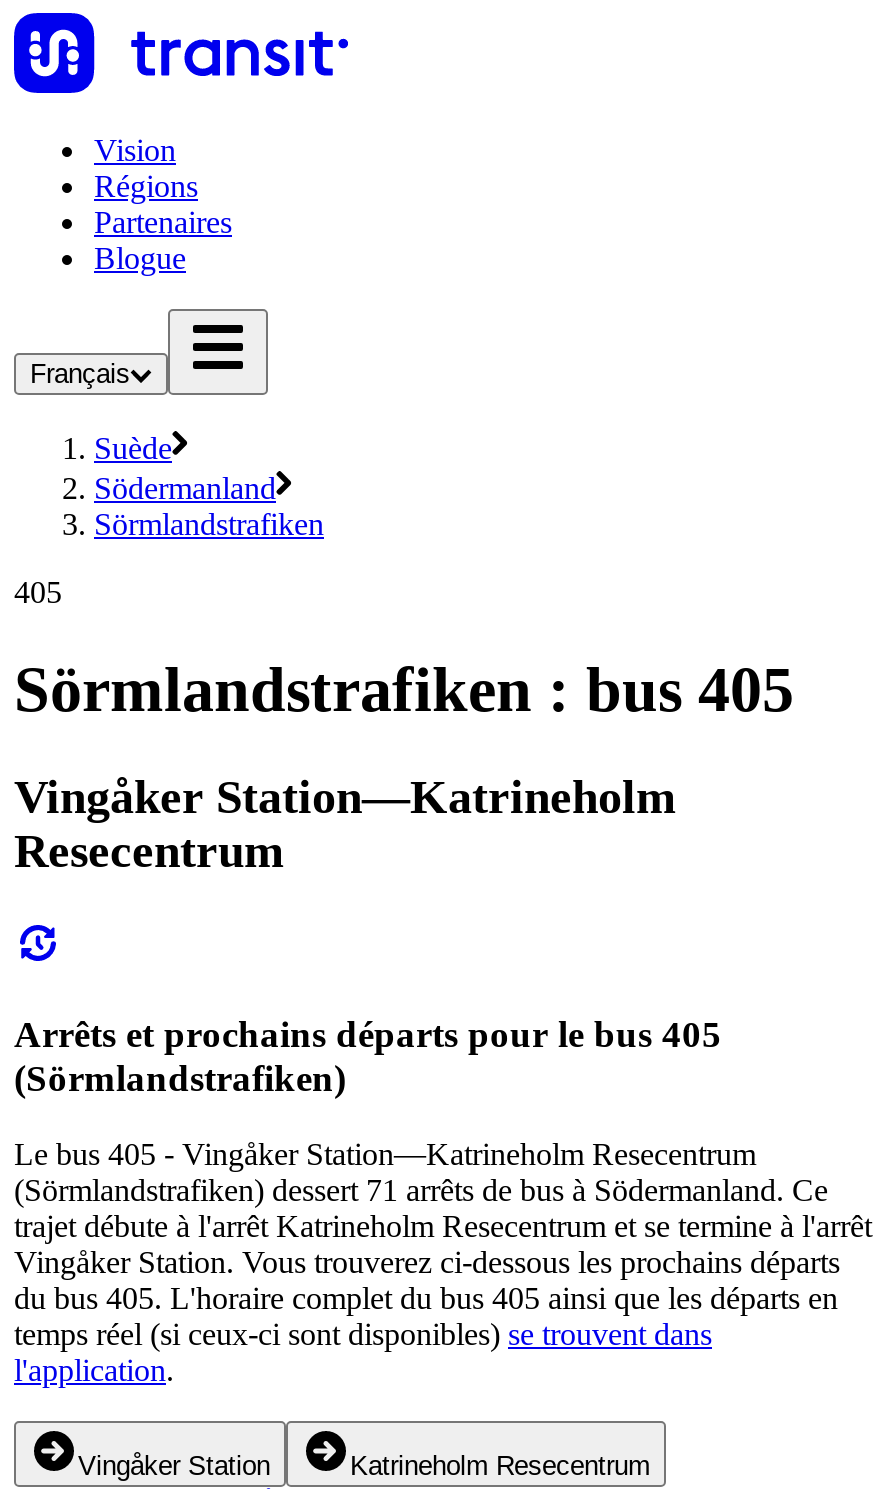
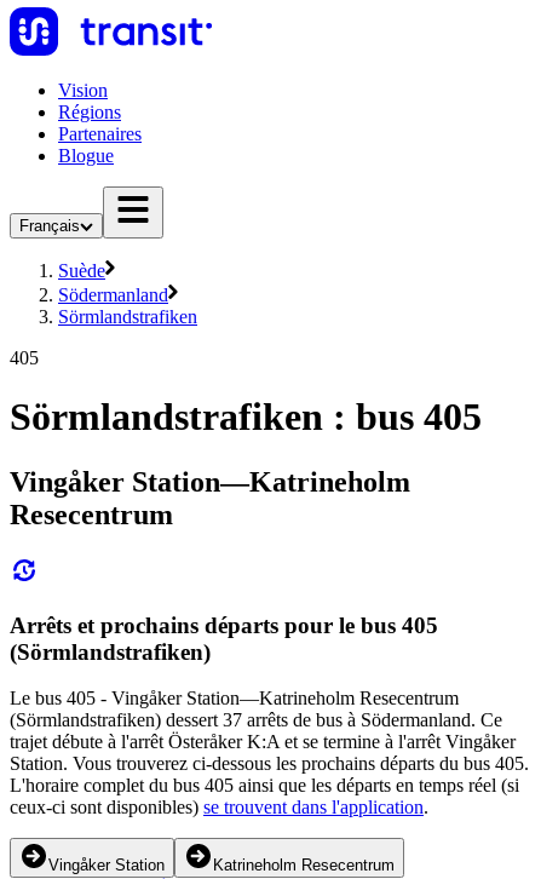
[14,1173,872,1387] (Sörmlandstrafiken) dessert 71 arrêts de bus à Södermanland. Ce | trajet débute à l'arrêt Katrineholm Resecentrum et se termine à l'arrêt | Vingåker Station. Vous trouverez ci-dessous les prochains départs | du bus 405. L'horaire complet du bus 405 ainsi que les départs en | temps réel (si ceux-ci sont disponibles) se trouvent dans | l'application. -> [10,710,529,817] (Sörmlandstrafiken) dessert 37 arrêts de bus à Södermanland. Ce | trajet débute à l'arrêt Österåker K:A et se termine à l'arrêt Vingåker | Station. Vous trouverez ci-dessous les prochains départs du bus 405. | L'horaire complet du bus 405 ainsi que les départs en temps réel (si | ceux-ci sont disponibles) se trouvent dans l'application.

